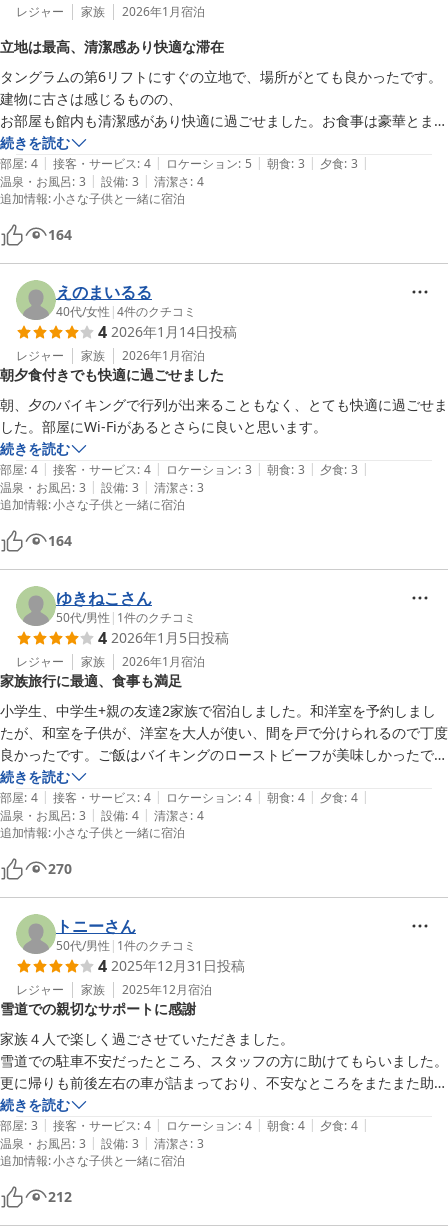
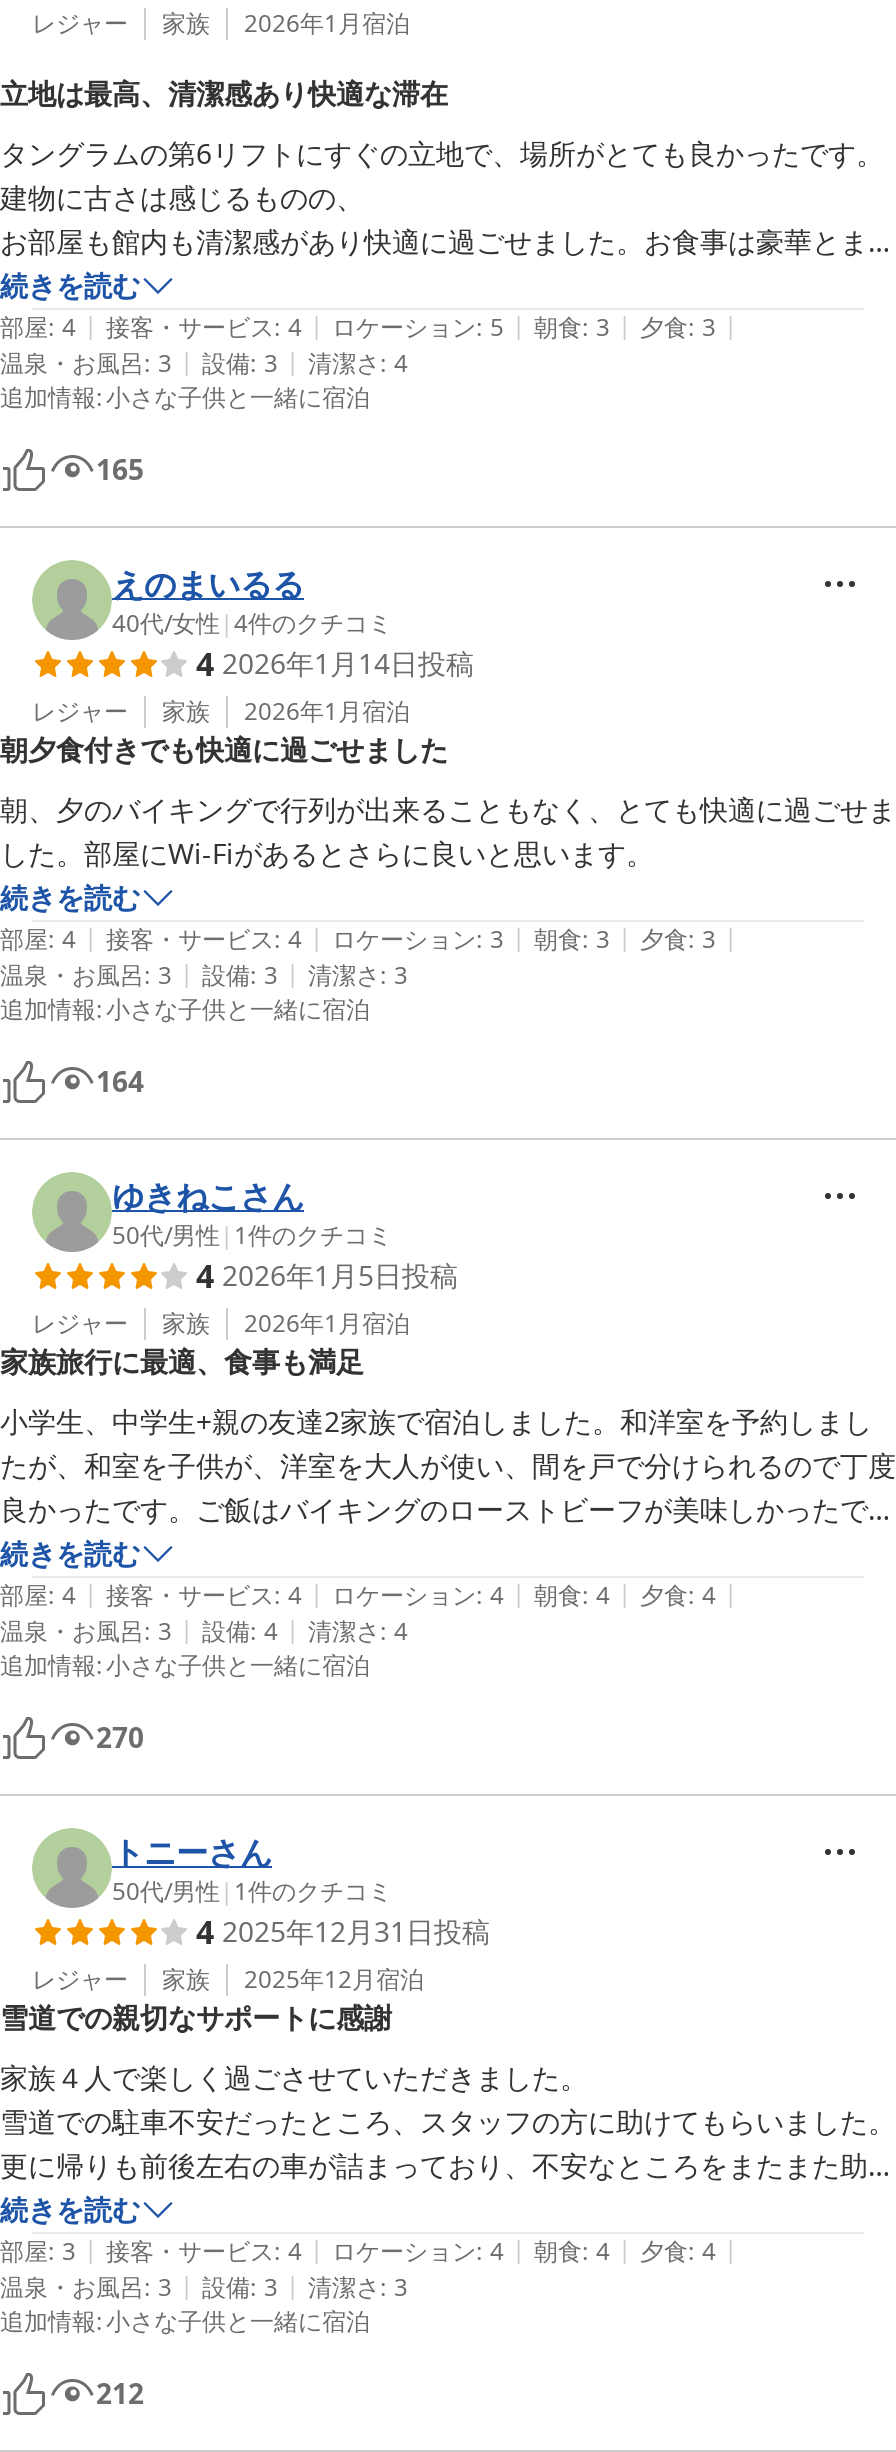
[48,225,72,244] 164 -> [96,450,144,488] 165

